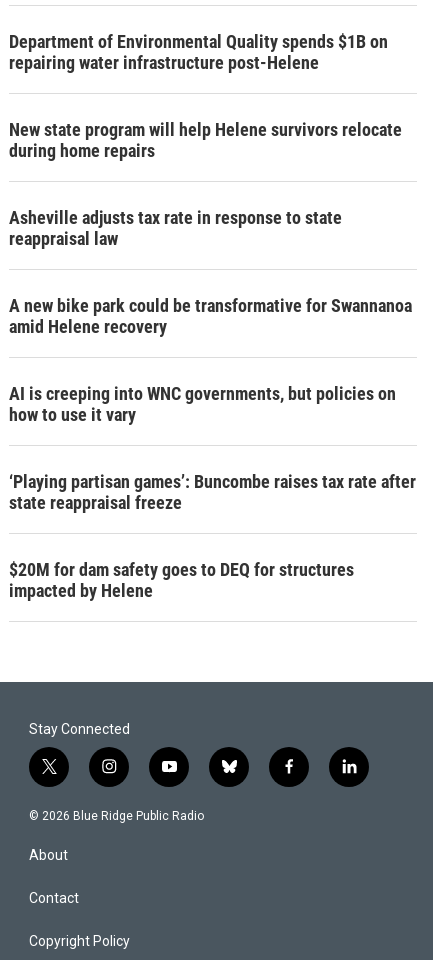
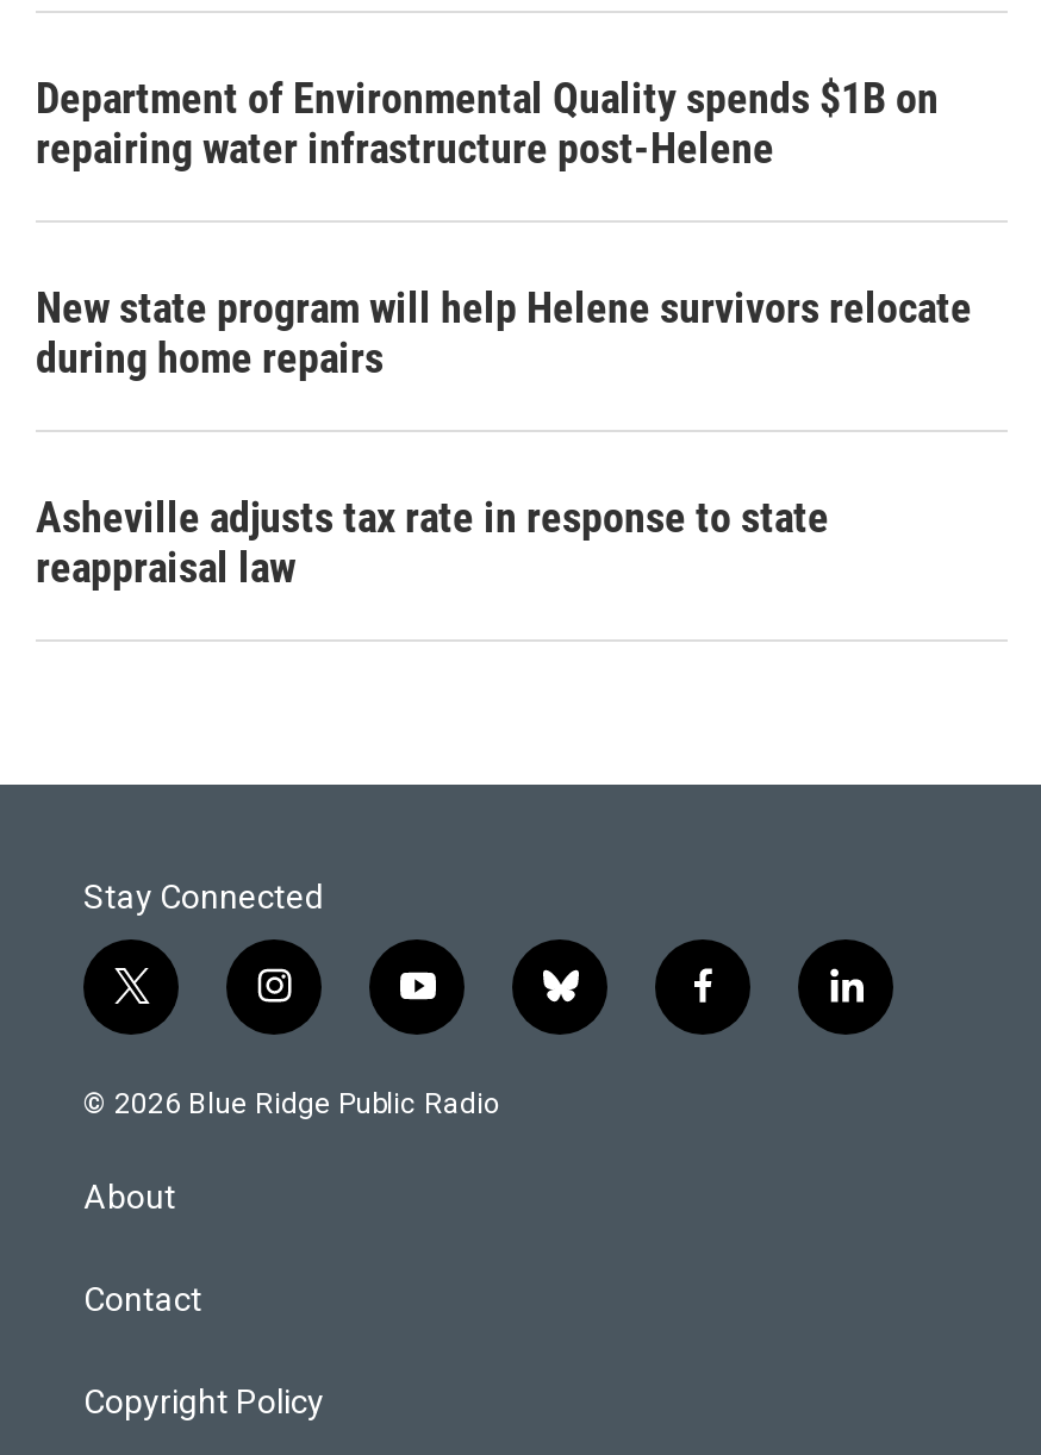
[9,294,416,600] A new bike park could be transformative for Swannanoa | amid Helene recovery | AI is creeping into WNC governments, but policies on | how to use it vary | ‘Playing partisan games’: Buncombe raises tax rate after | state reappraisal freeze | $20M for dam safety goes to DEQ for structures | impacted by Helene -> none

